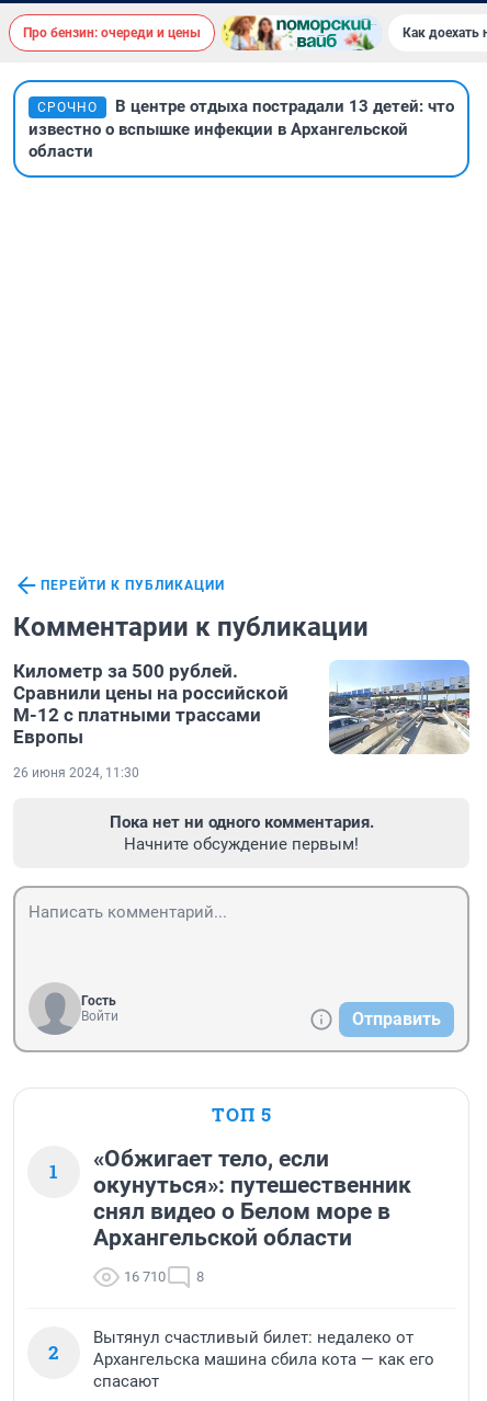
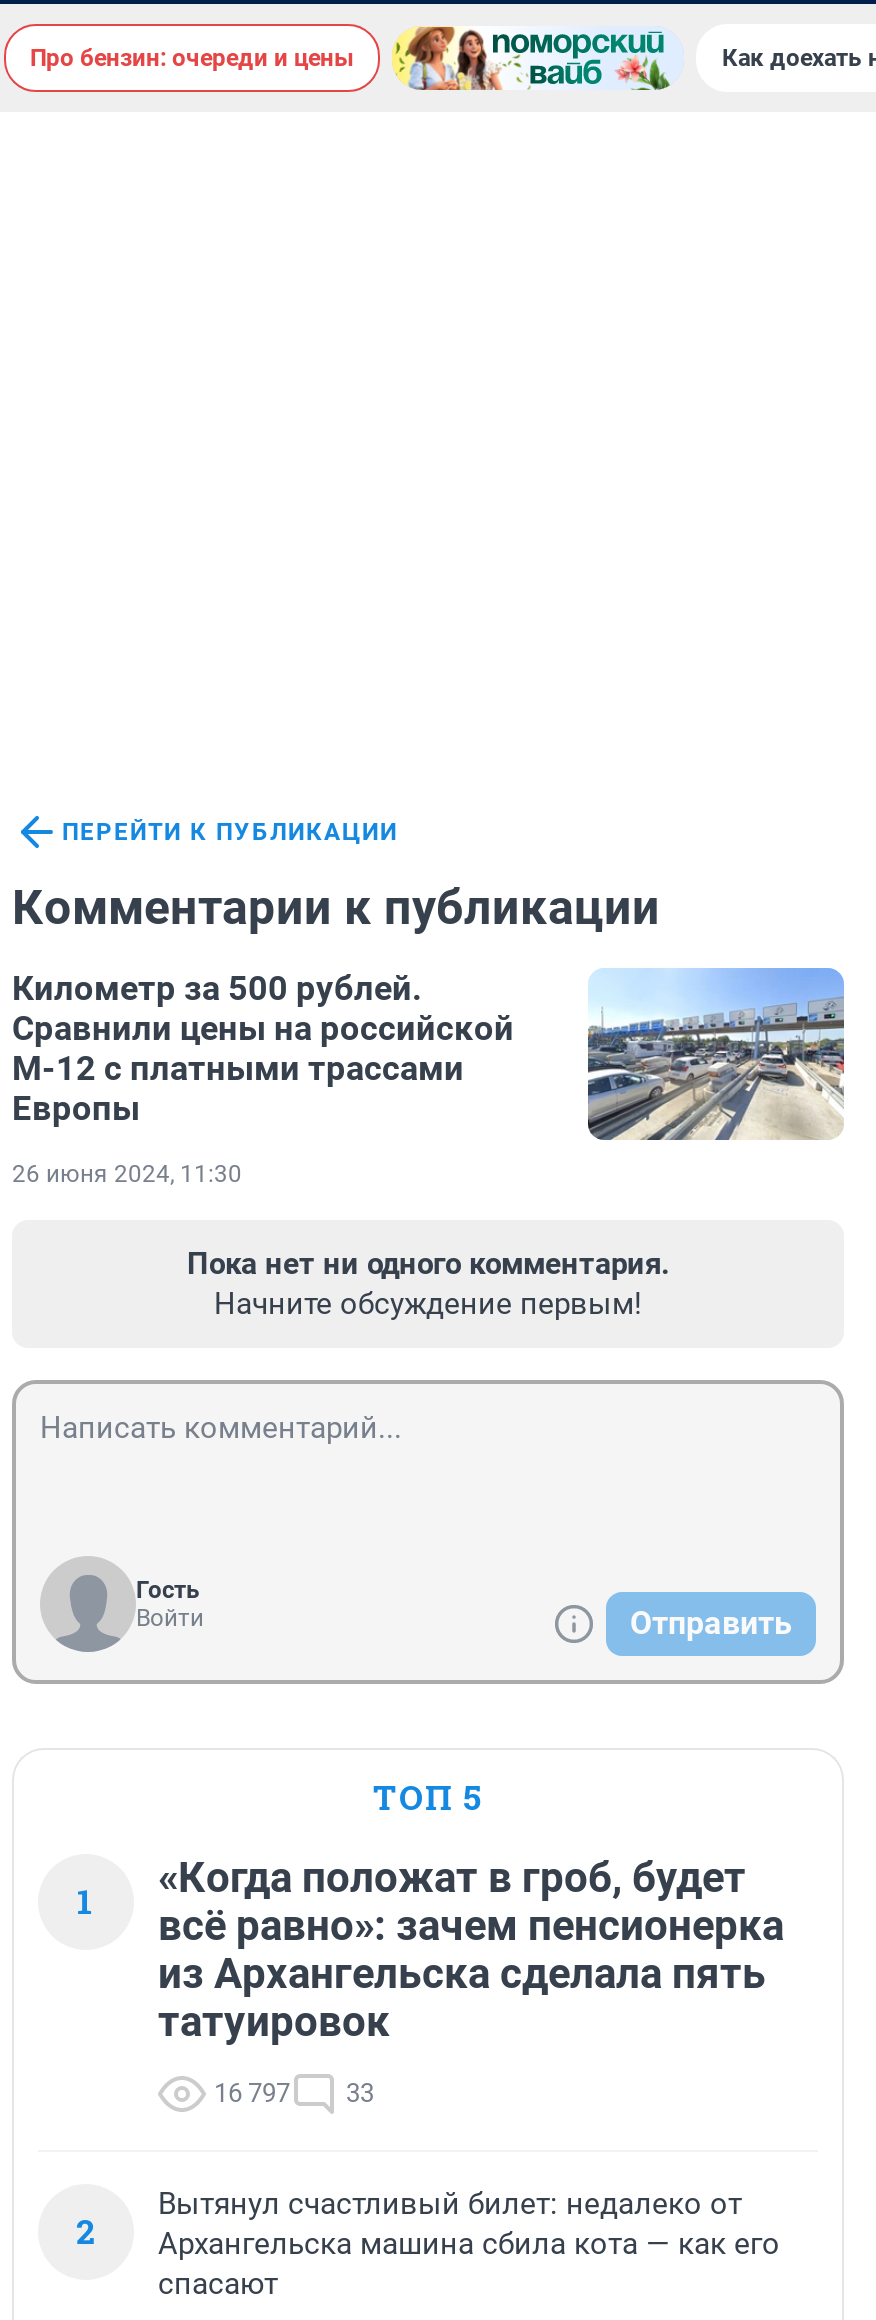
[12,79,471,179] [image] | СРОЧНО | В центре отдыха пострадали 13 детей: что | известно о вспышке инфекции в Архангельской | области -> none
[93,1146,411,1251] «Обжигает тело, если | окунуться»: путешественник | снял видео о Белом море в | Архангельской области -> [158,1854,784,2046] «Когда положат в гроб, будет | всё равно»: зачем пенсионерка | из Архангельска сделала пять | татуировок
[124,1268,204,1285] 16 710 | 8 -> [214,2078,374,2108] 16 797 | 33

